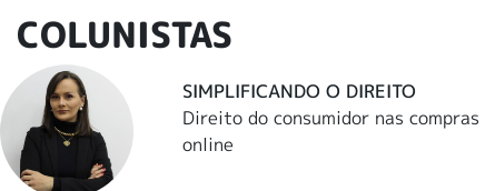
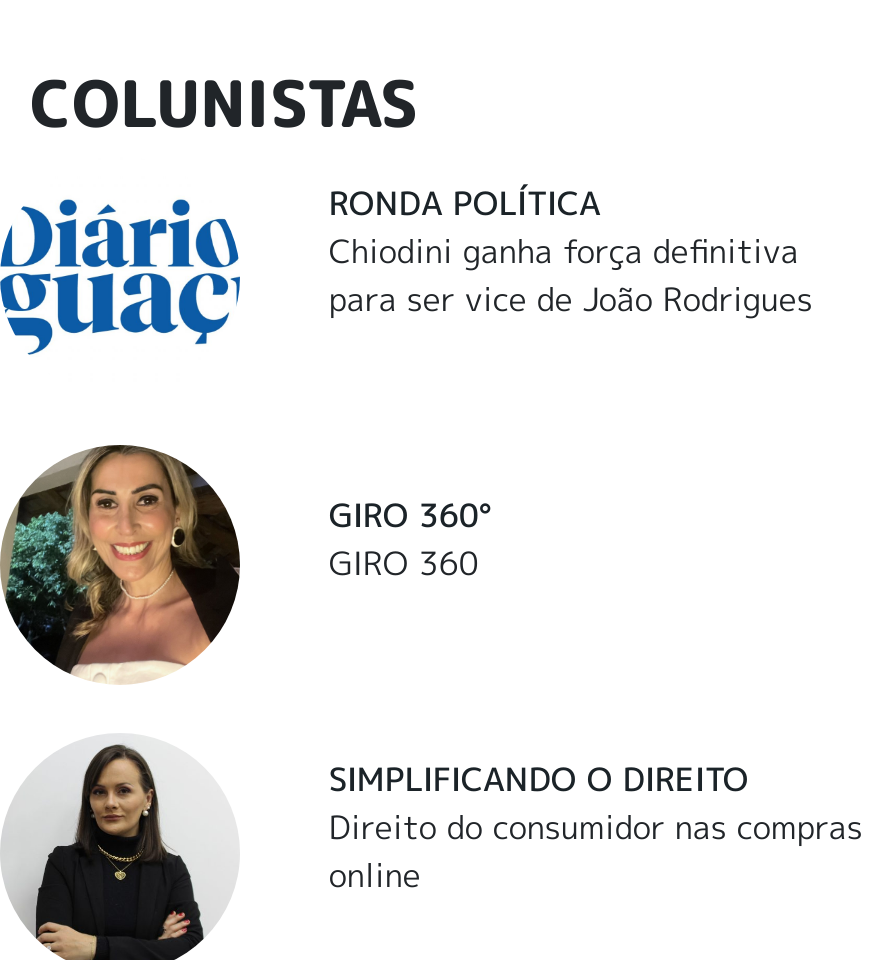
none -> [6,198,242,356] [image]
none -> [6,442,242,684] [image]
none -> [329,182,813,322] RONDA POLÍTICA | Chiodini ganha força definitiva | para ser vice de João Rodrigues
none -> [329,494,491,586] GIRO 360° | GIRO 360

